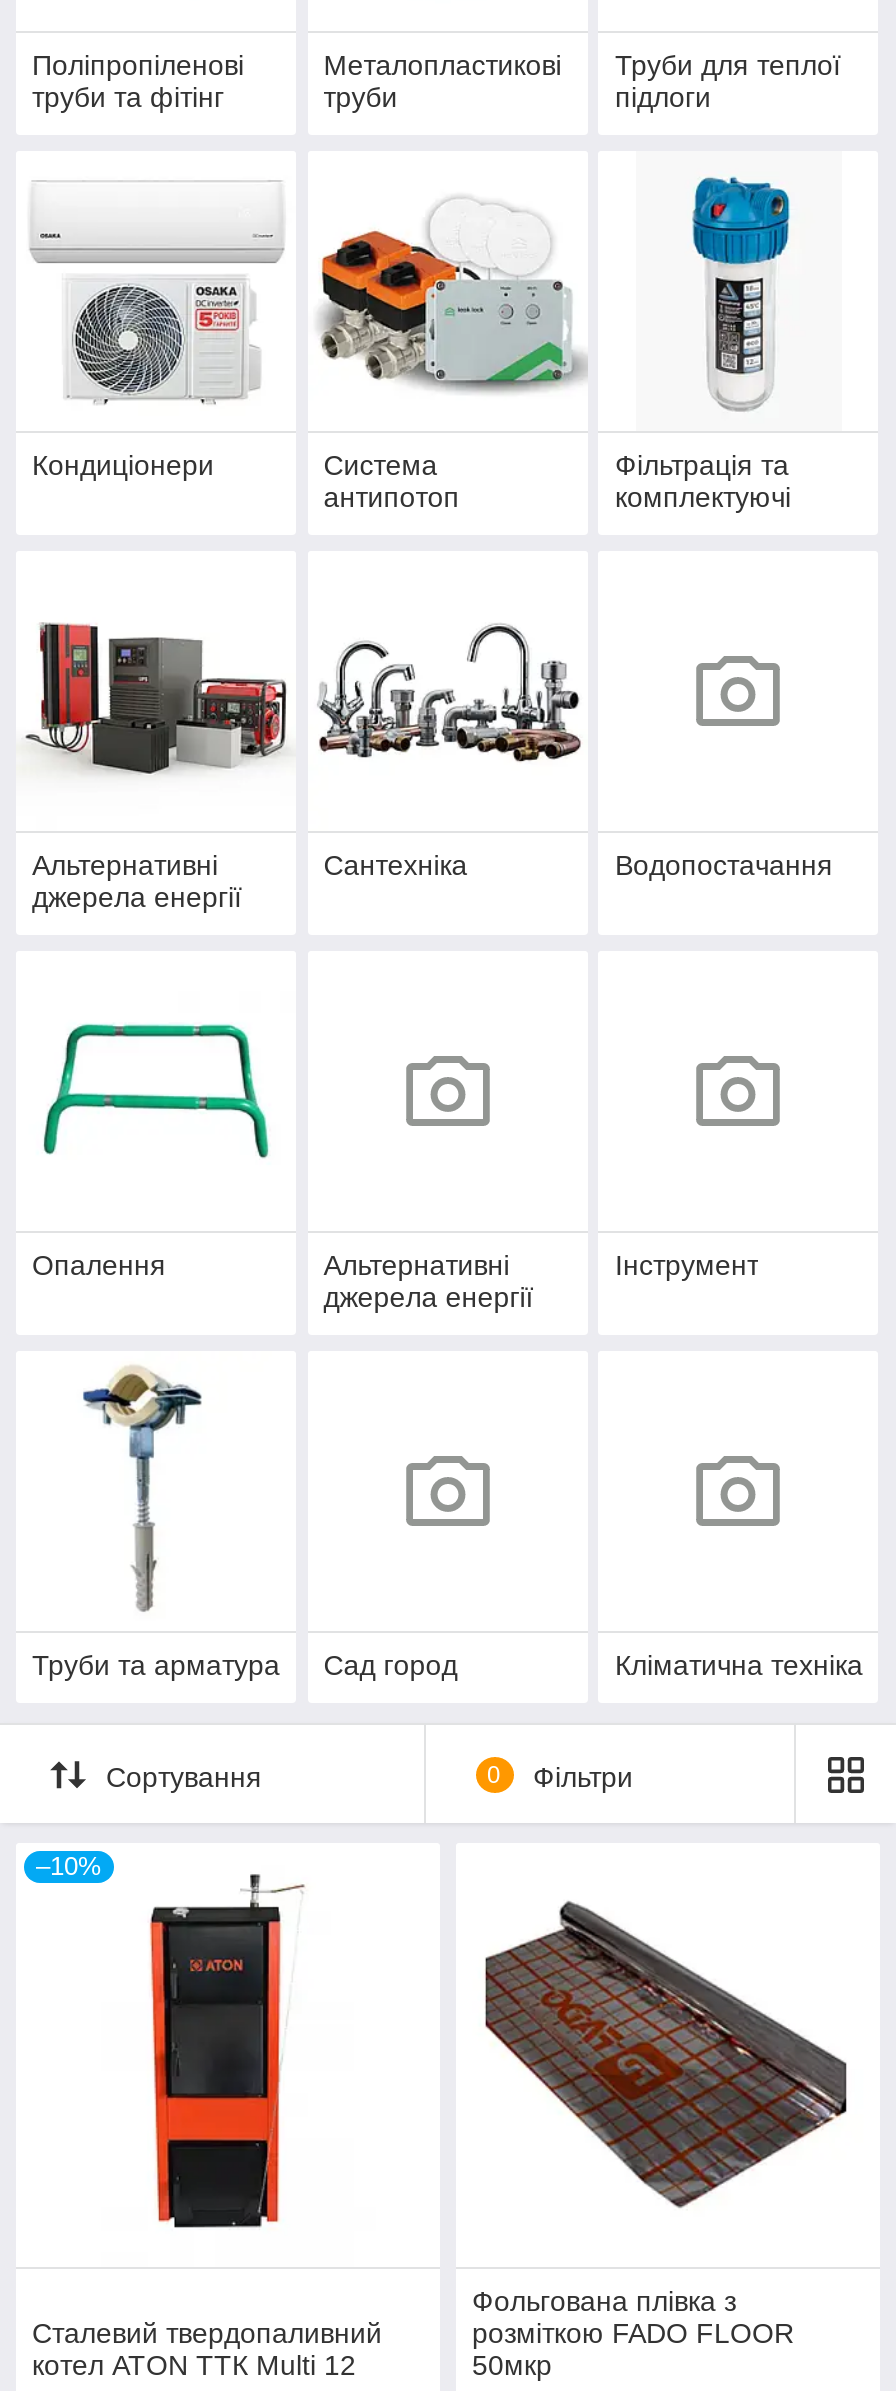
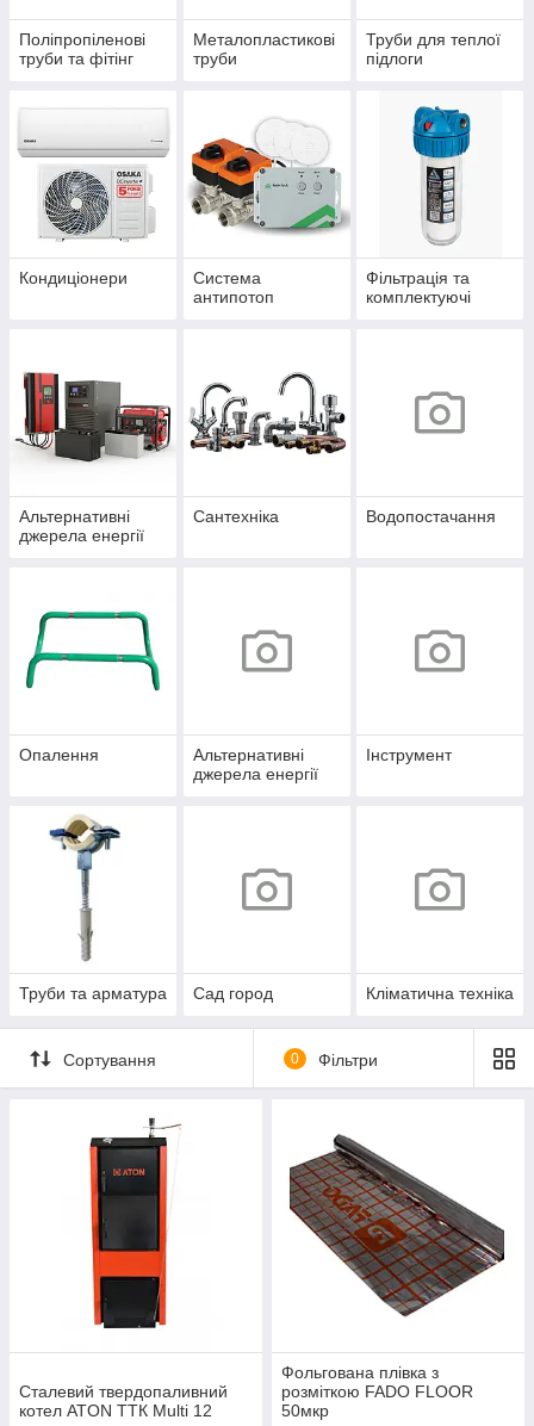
[36,1852,102,1882] –10% -> none

